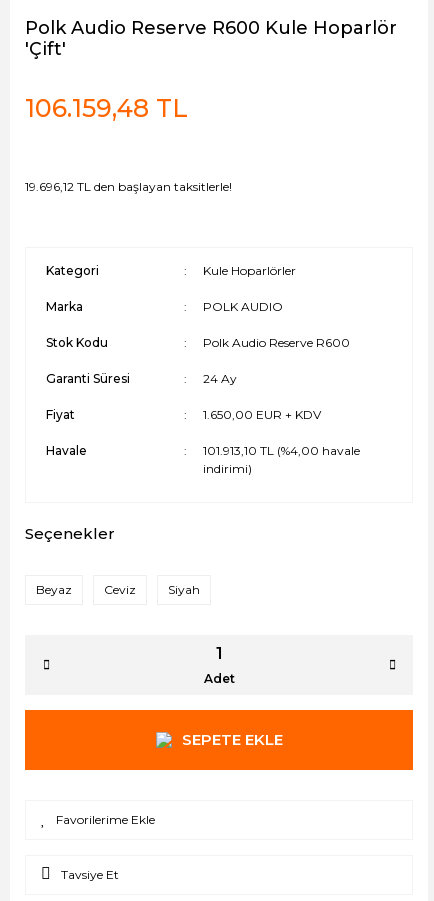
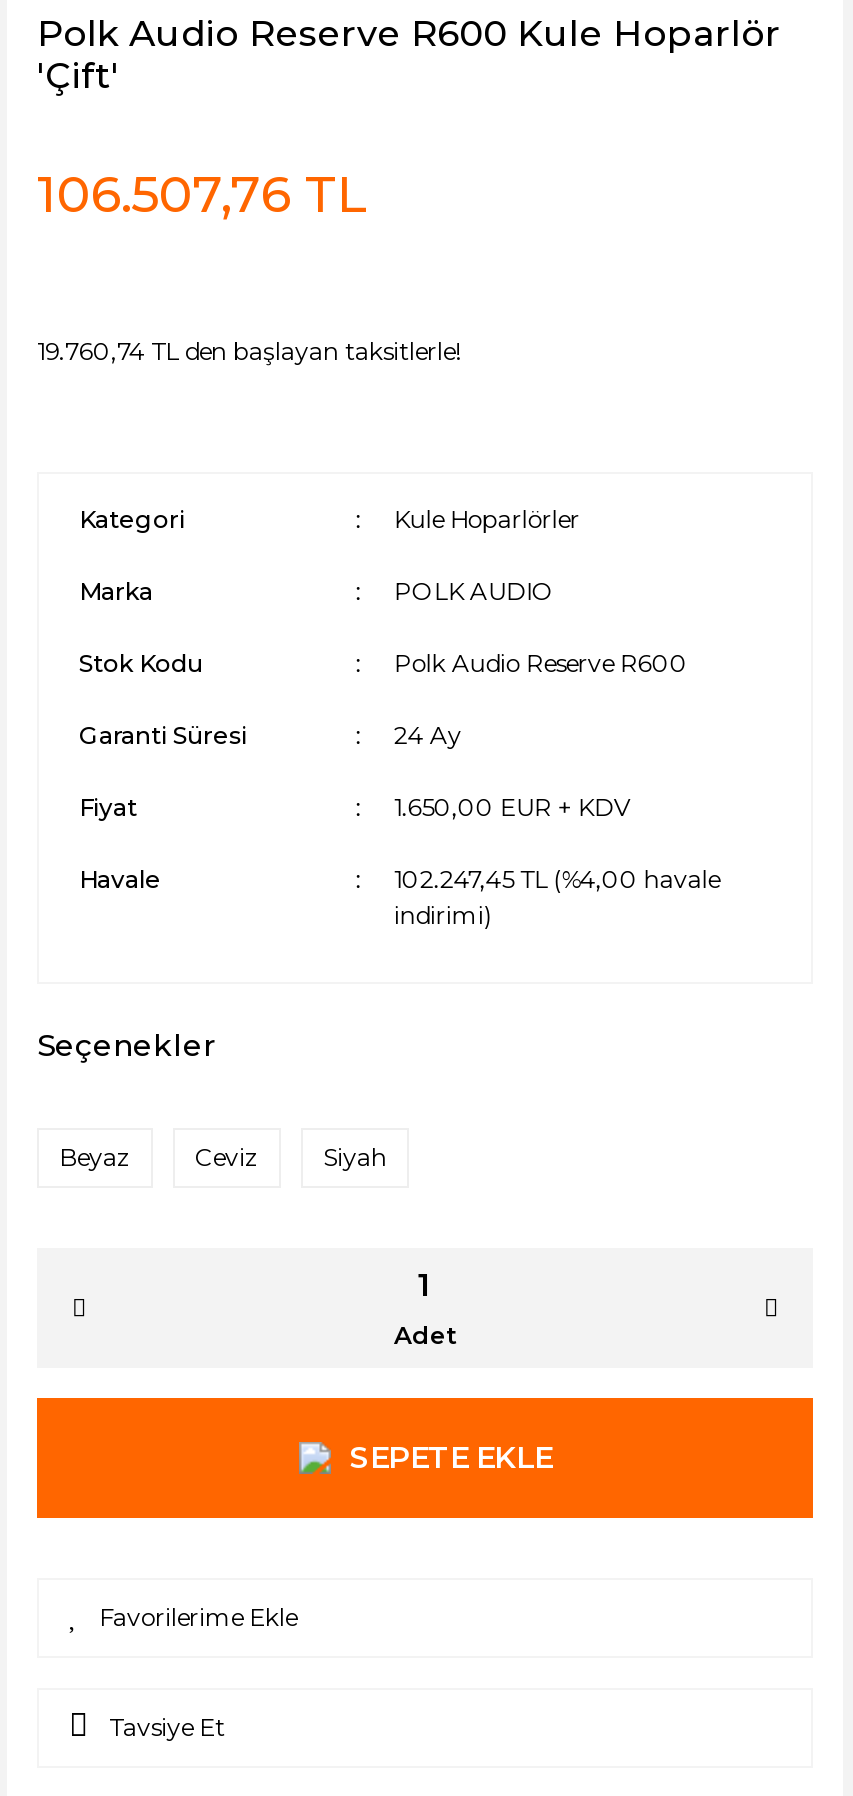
[25,93,188,123] 106.159,48 TL -> [37,163,369,223] 106.507,76 TL
[25,179,232,194] 19.696,12 TL den başlayan taksitlerle! -> [37,336,461,366] 19.760,74 TL den başlayan taksitlerle!
[203,443,360,458] 101.913,10 TL (%4,00 havale -> [394,863,720,893] 102.247,45 TL (%4,00 havale

